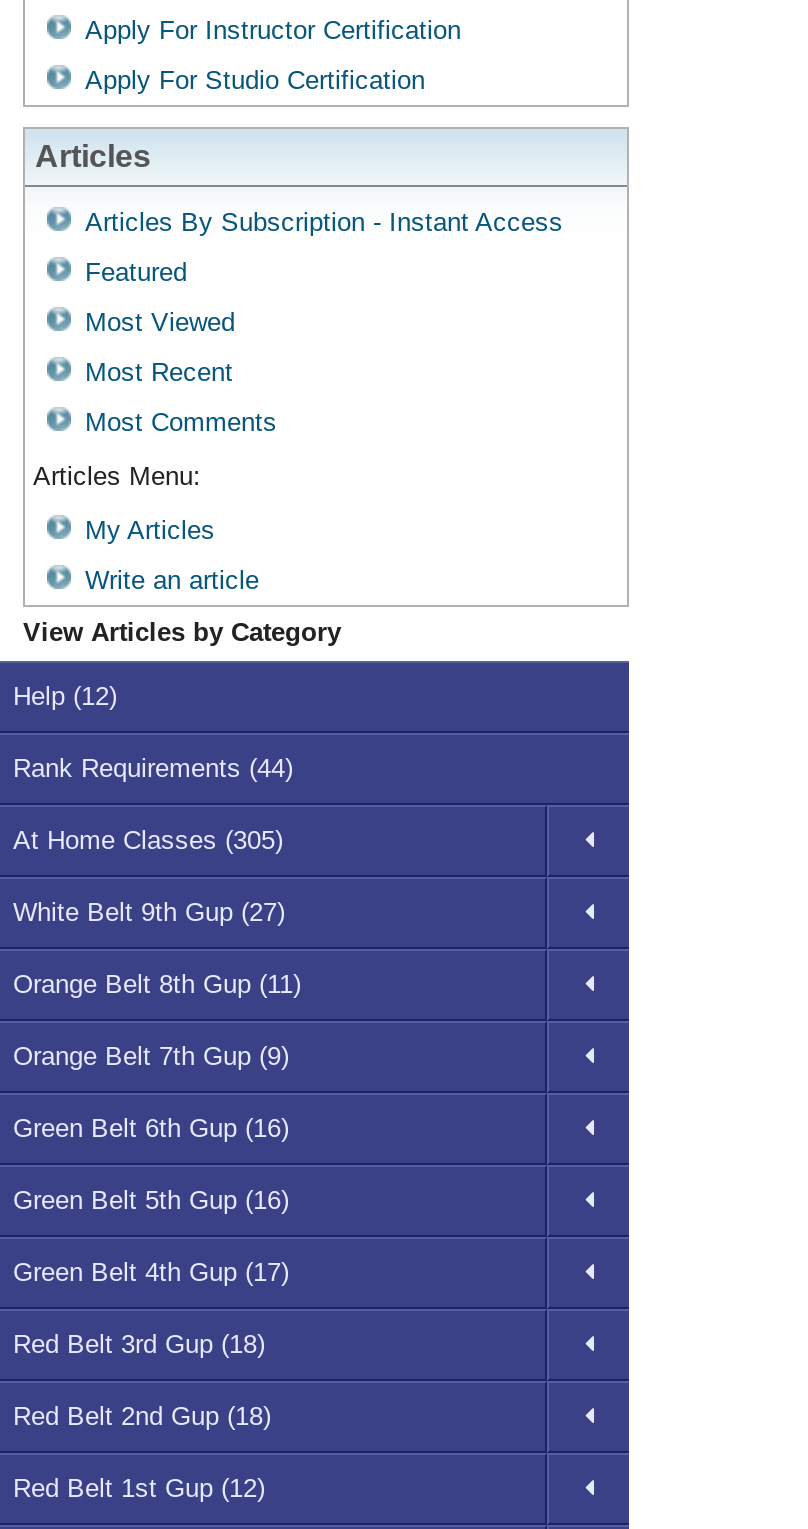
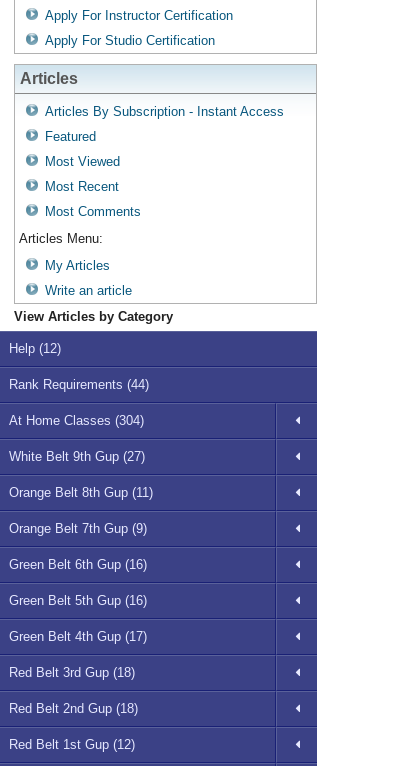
[13,824,283,854] At Home Classes (305) -> [9,412,144,427] At Home Classes (304)

